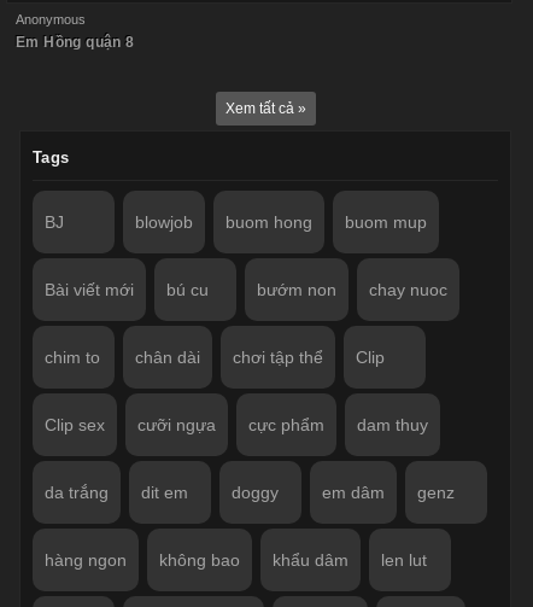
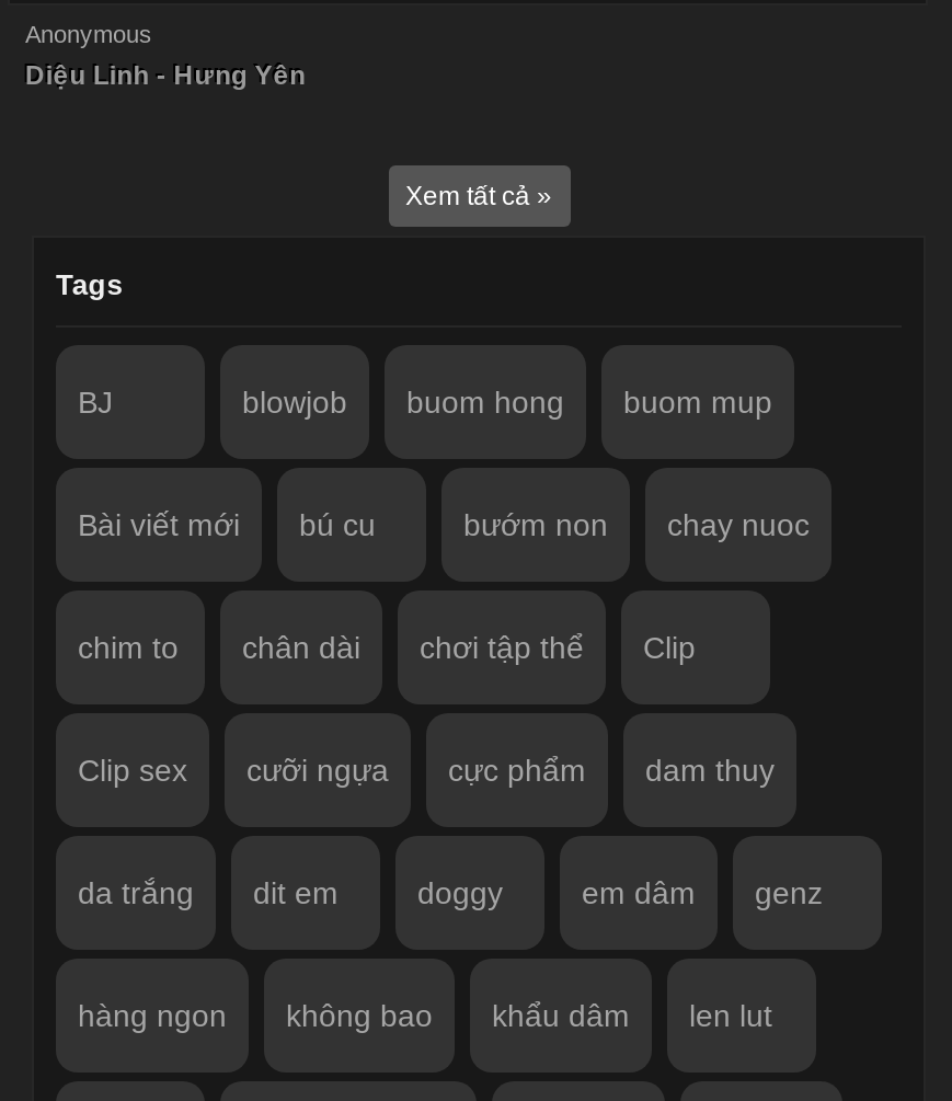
[16,34,135,51] Em Hồng quận 8 -> [25,61,306,92] Diệu Linh - Hưng Yên

